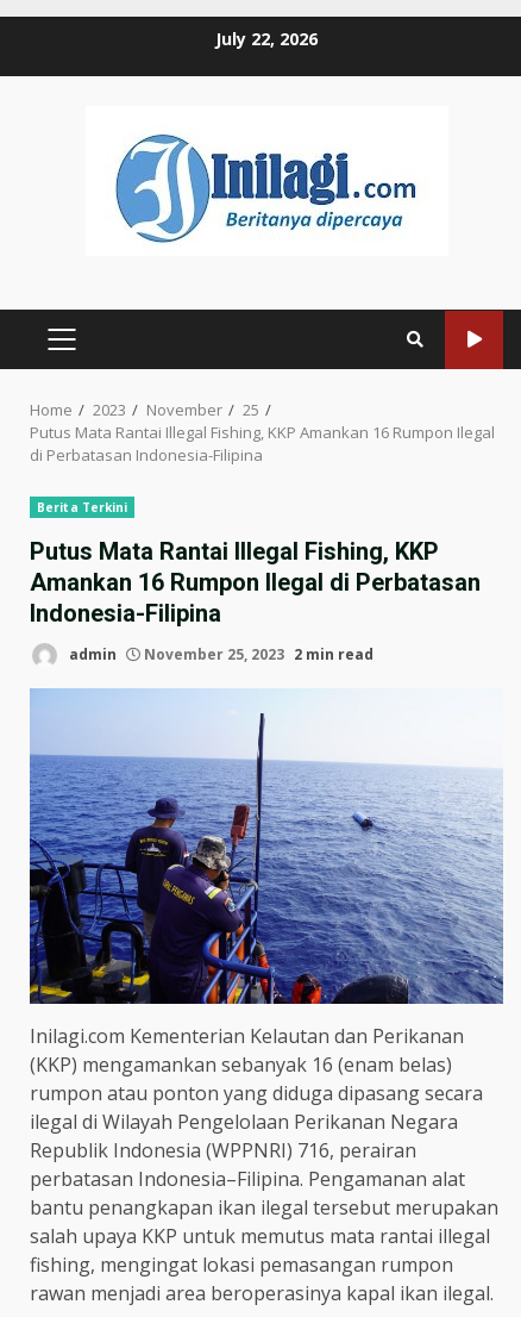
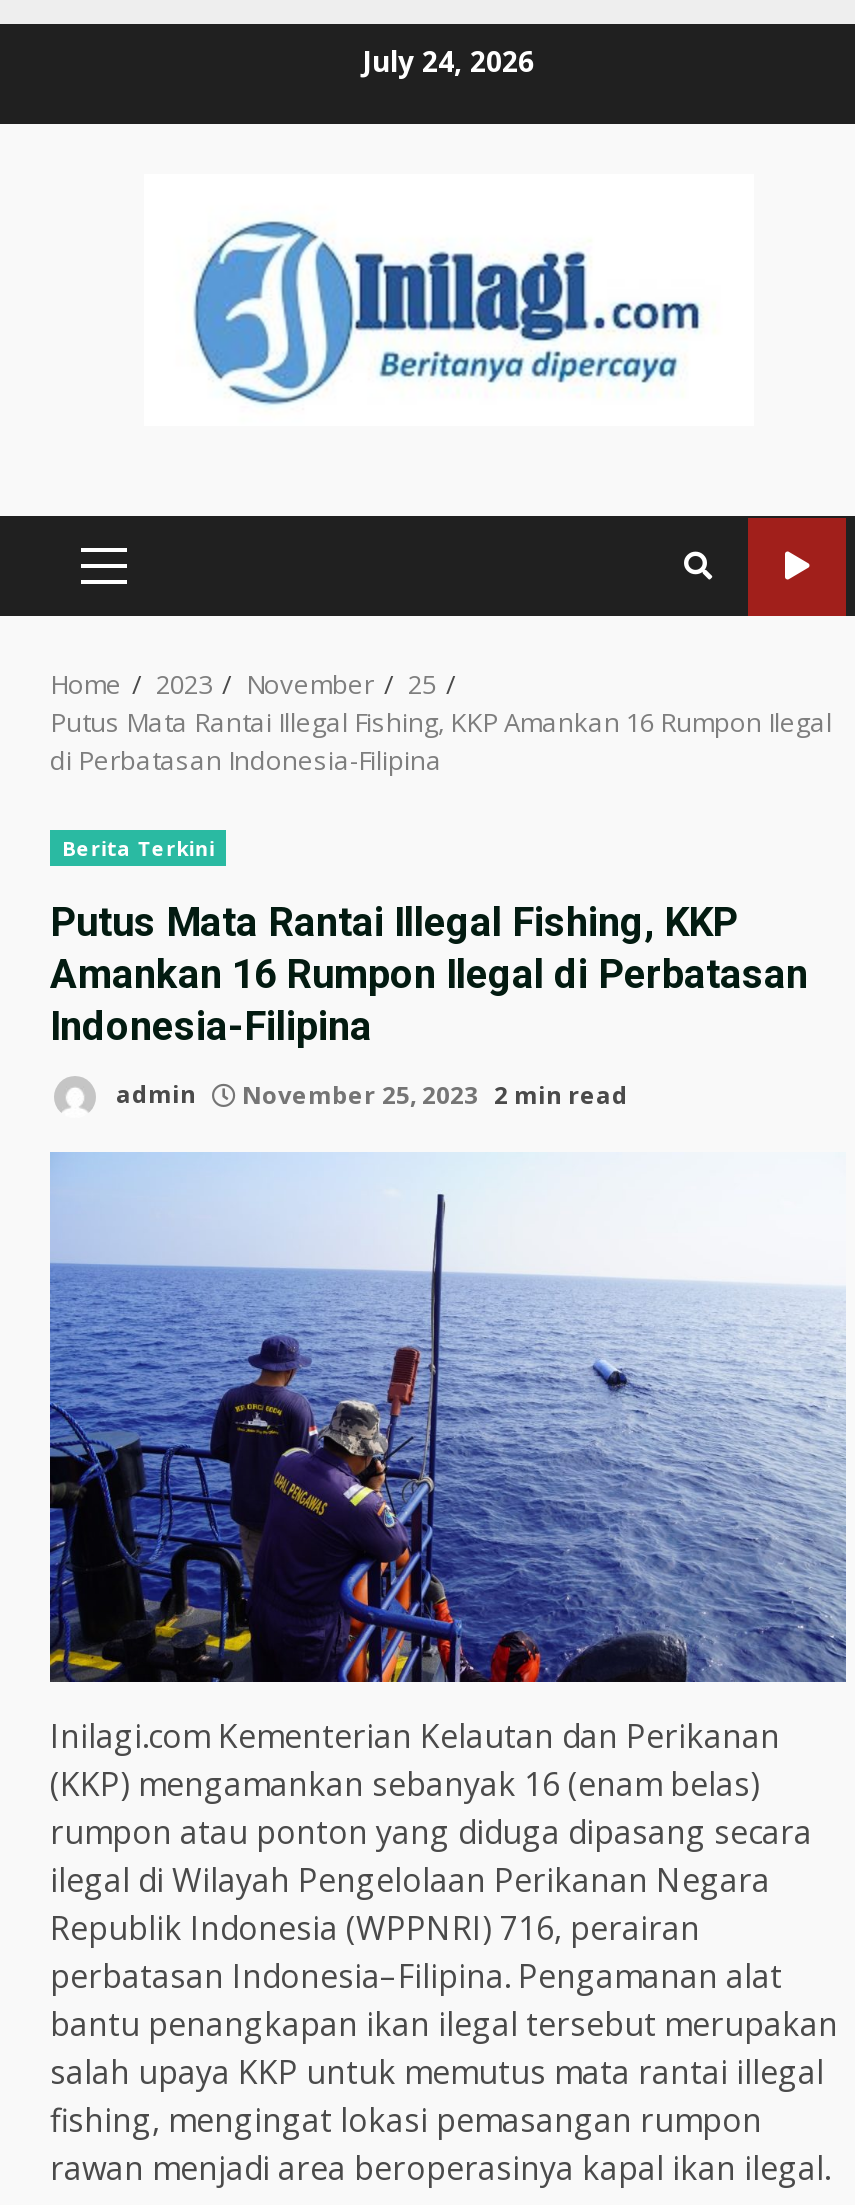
[215,27,318,49] July 22, 2026 -> [362,41,534,79] July 24, 2026

